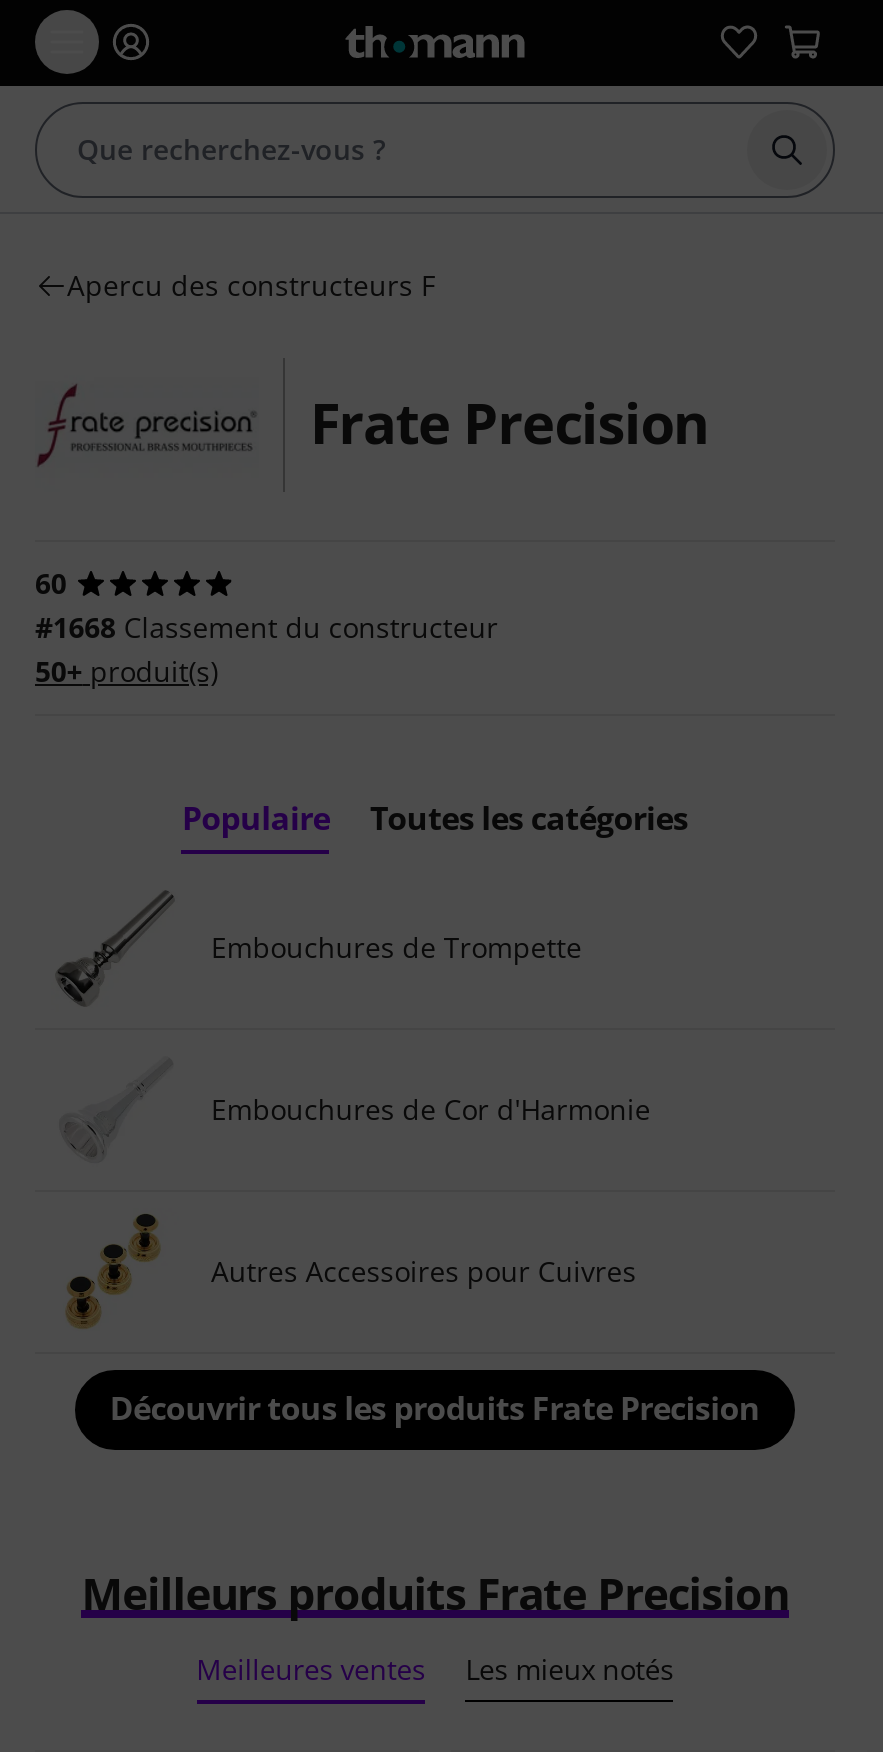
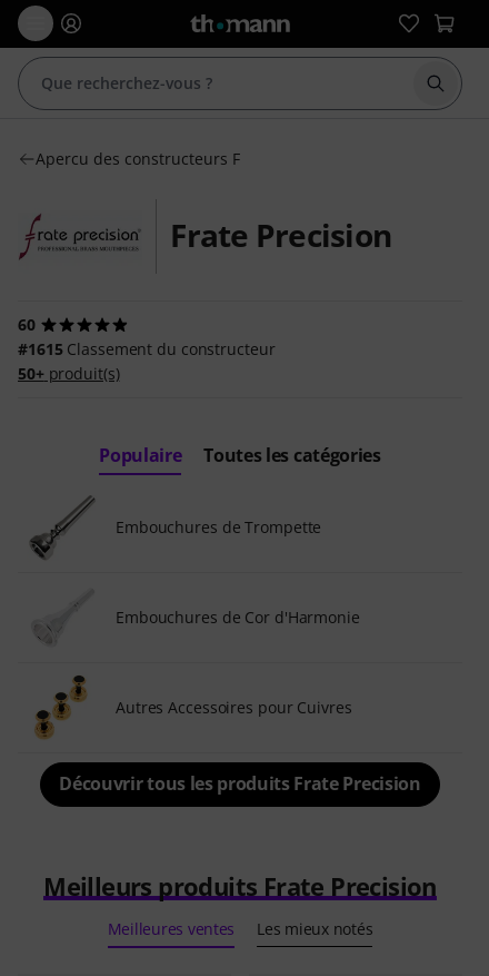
[35,607,498,645] #1668 Classement du constructeur -> [18,338,275,359] #1615 Classement du constructeur

